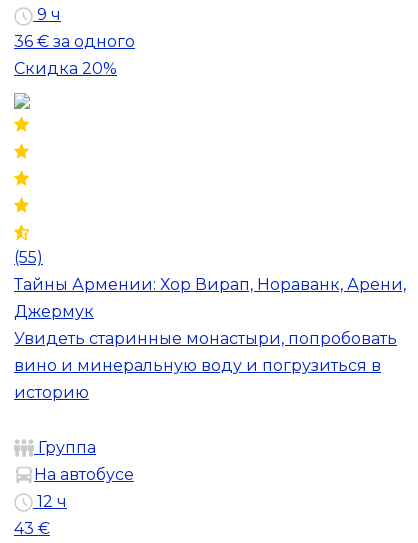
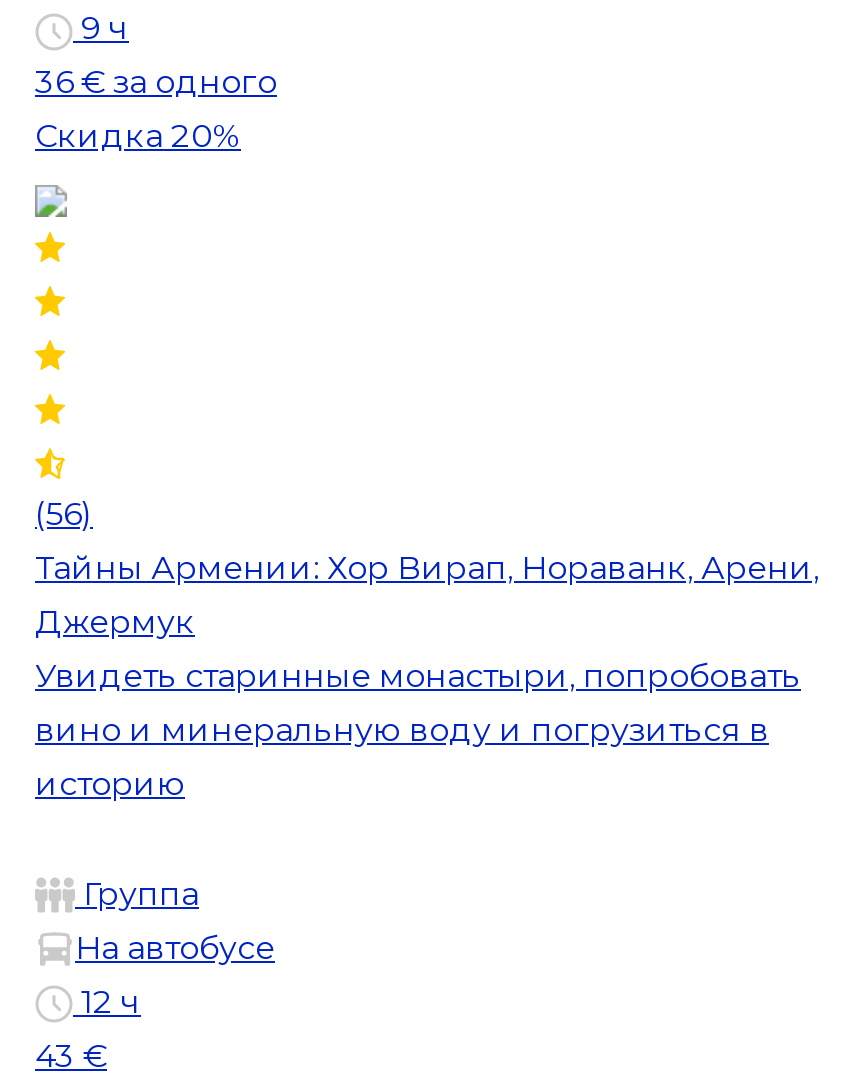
[14,248,43,267] (55) -> [35,496,93,534] (56)

